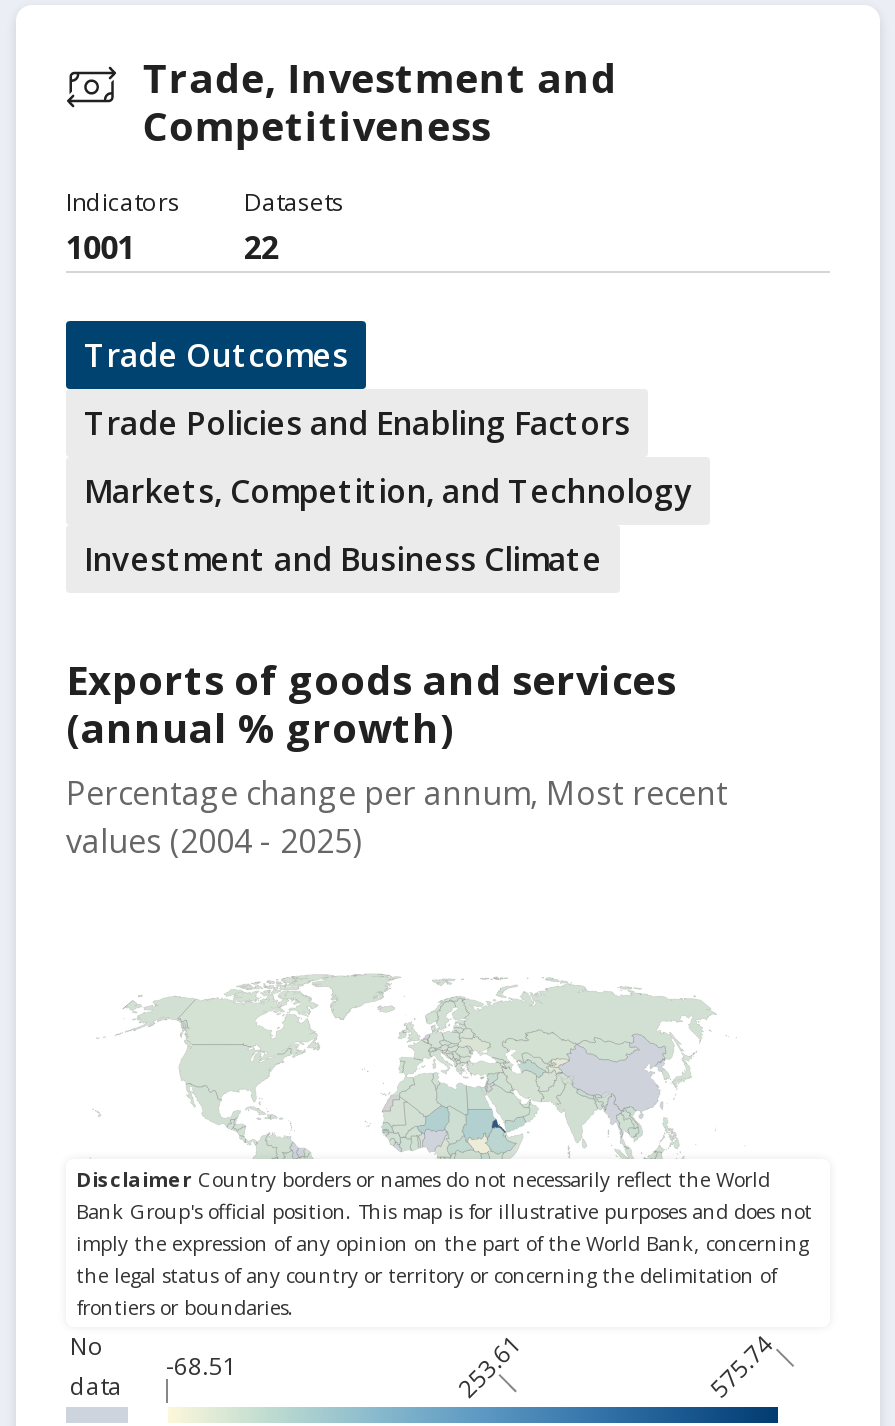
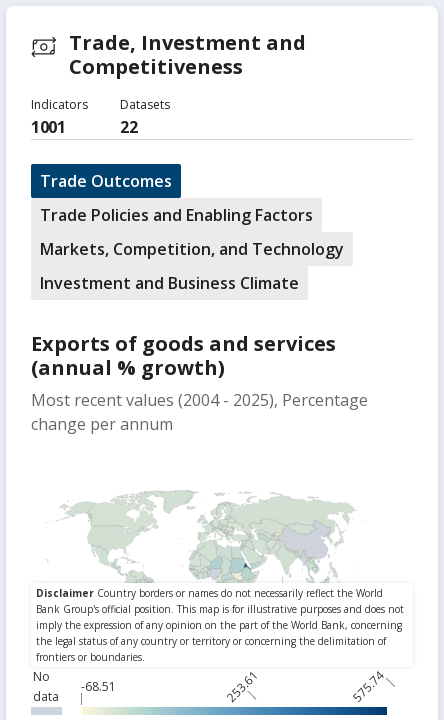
[66,771,728,863] Percentage change per annum, Most recent | values (2004 - 2025) -> [31,389,368,435] Most recent values (2004 - 2025), Percentage | change per annum

